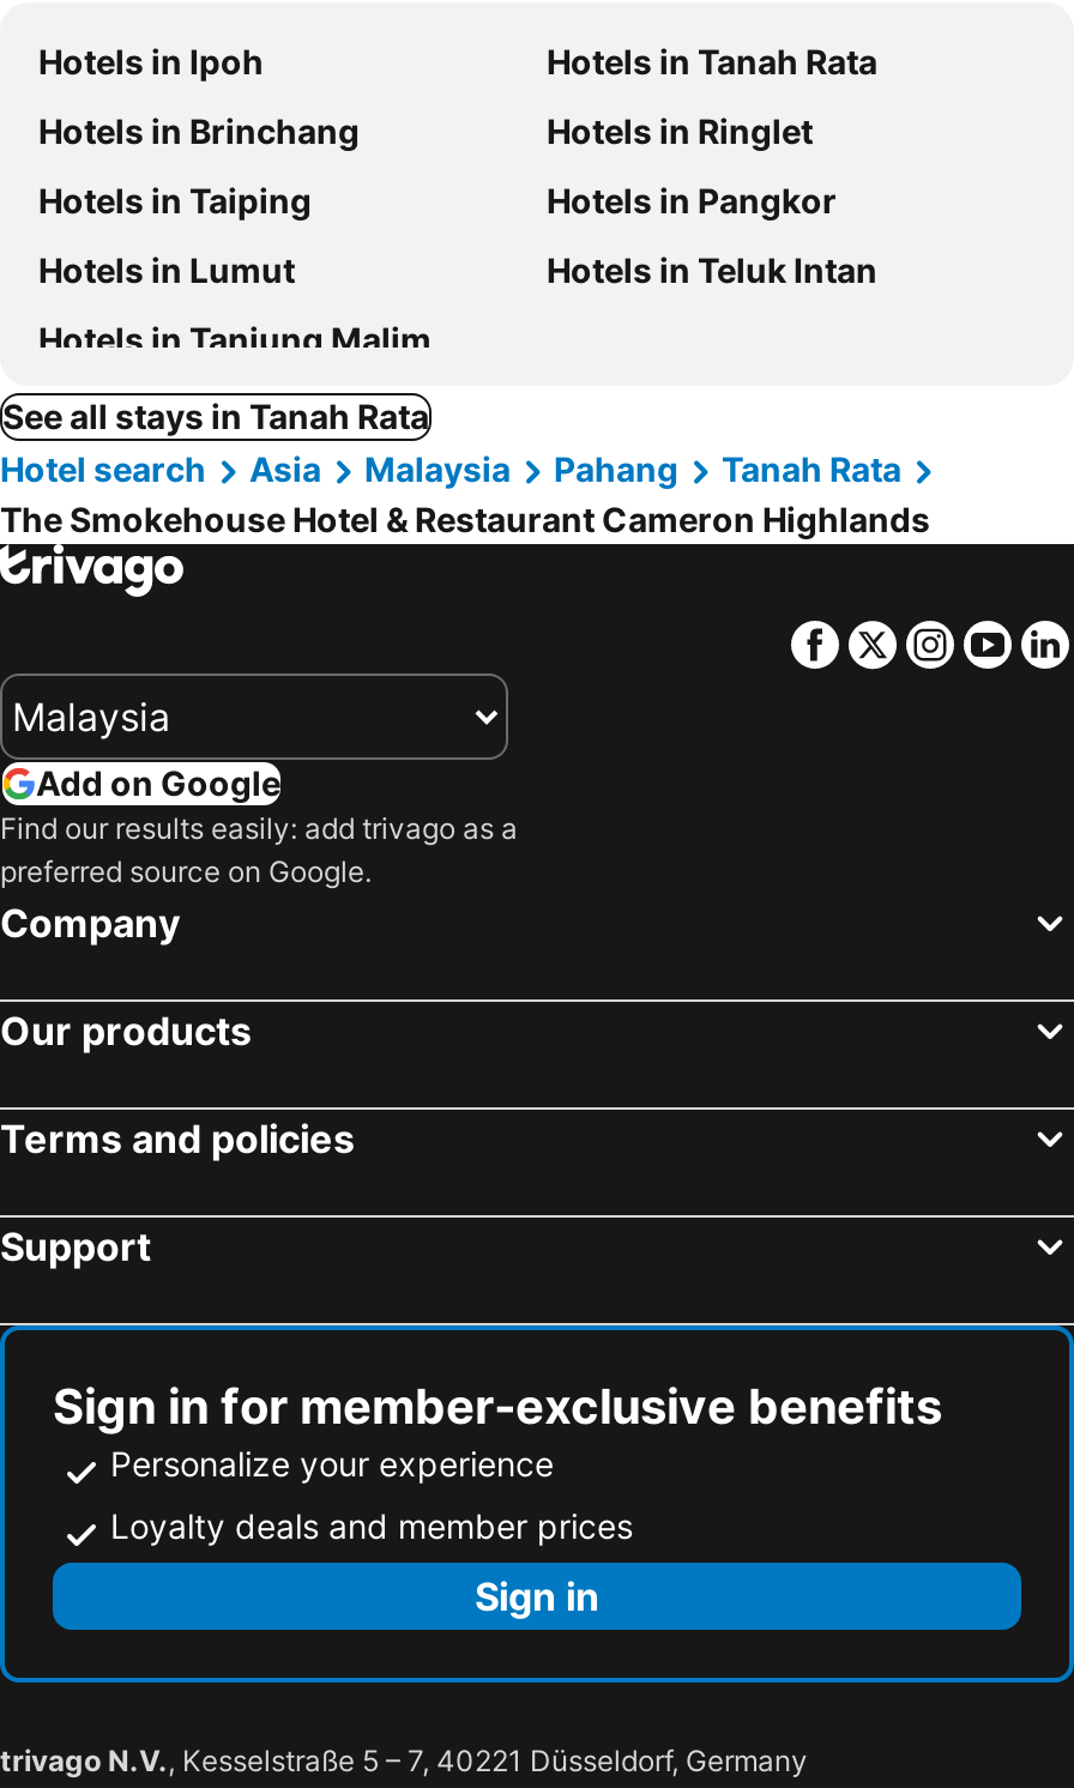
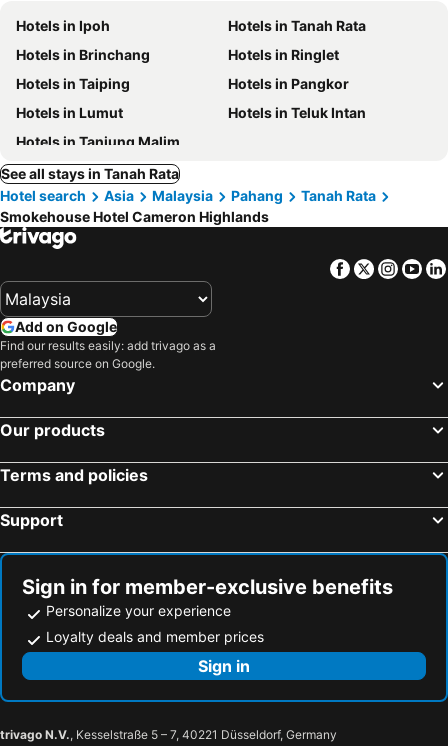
[0,498,930,539] The Smokehouse Hotel & Restaurant Cameron Highlands -> [0,208,269,225] Smokehouse Hotel Cameron Highlands

